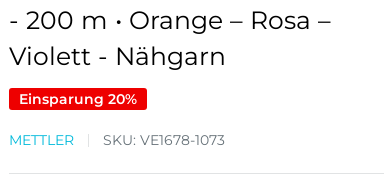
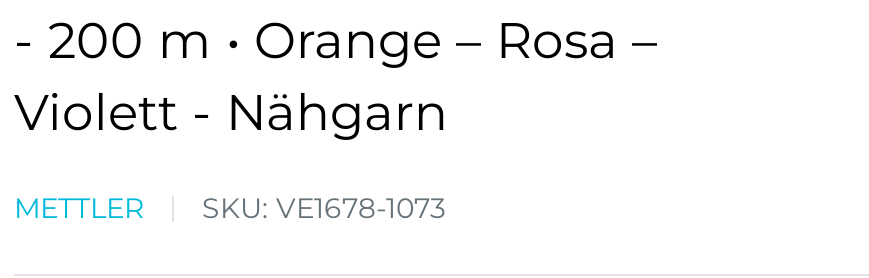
[19,90,137,108] Einsparung 20% -> none

